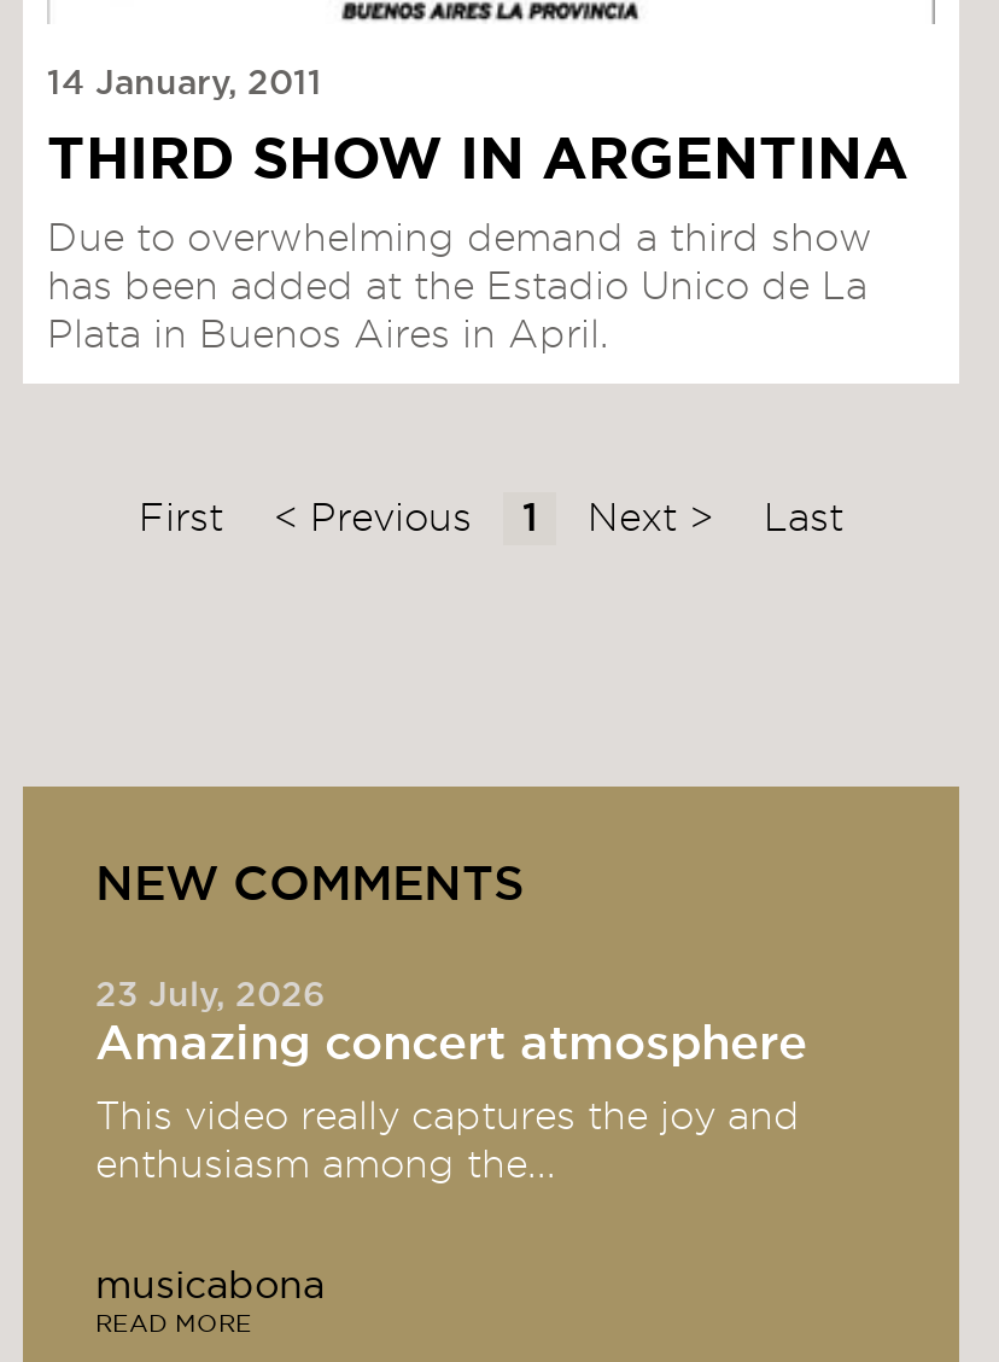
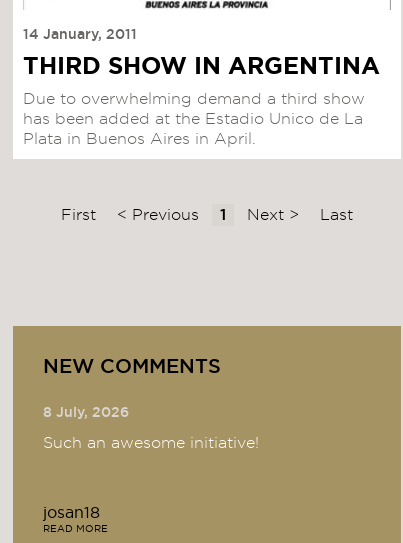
[95,979,807,1068] 23 July, 2026 | Amazing concert atmosphere -> [43,406,129,420] 8 July, 2026
[95,1097,800,1184] This video really captures the joy and | enthusiasm among the... -> [43,435,259,451] Such an awesome initiative!
[95,1266,325,1305] musicabona -> [43,505,100,521] josan18

